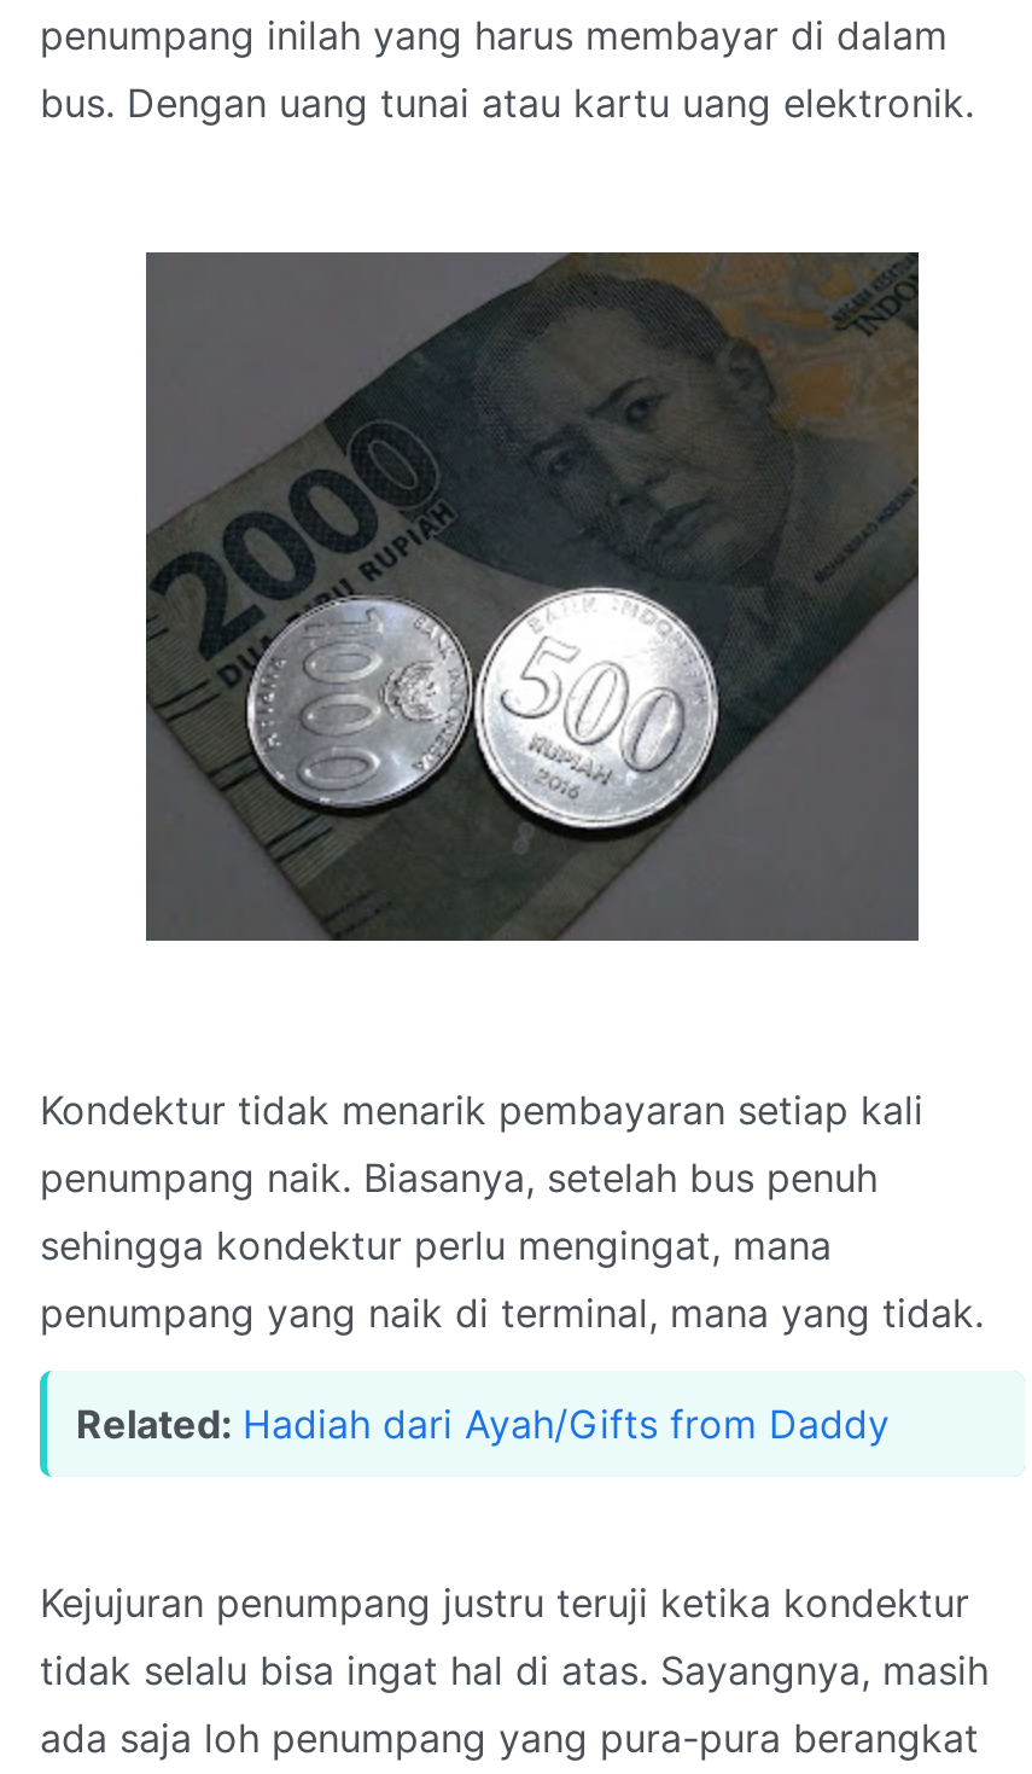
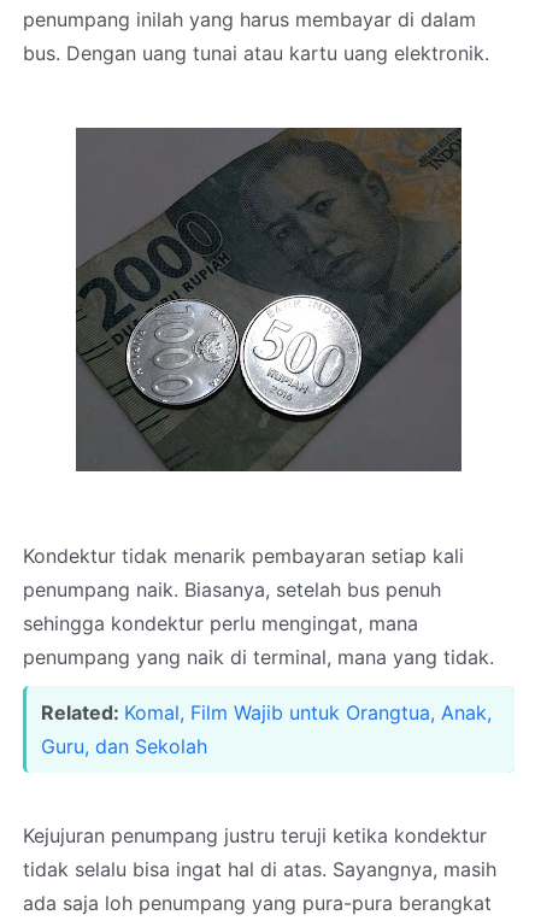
[76,1400,890,1448] Related: Hadiah dari Ayah/Gifts from Daddy -> [41,700,492,758] Related: Komal, Film Wajib untuk Orangtua, Anak, | Guru, dan Sekolah

